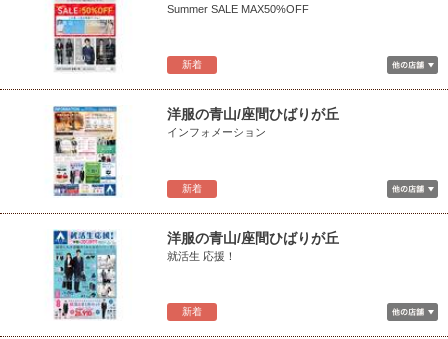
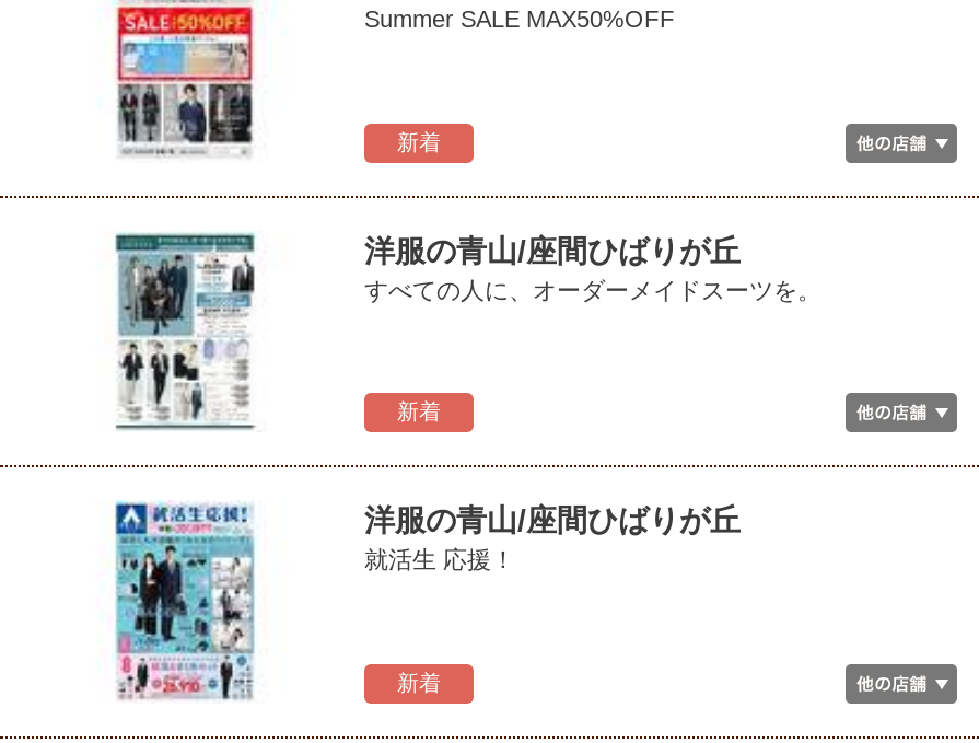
[52,106,118,196] [image] -> [115,232,257,429] [image]
[167,126,266,138] インフォメーション -> [364,276,821,302] すべての人に、オーダーメイドスーツを。

